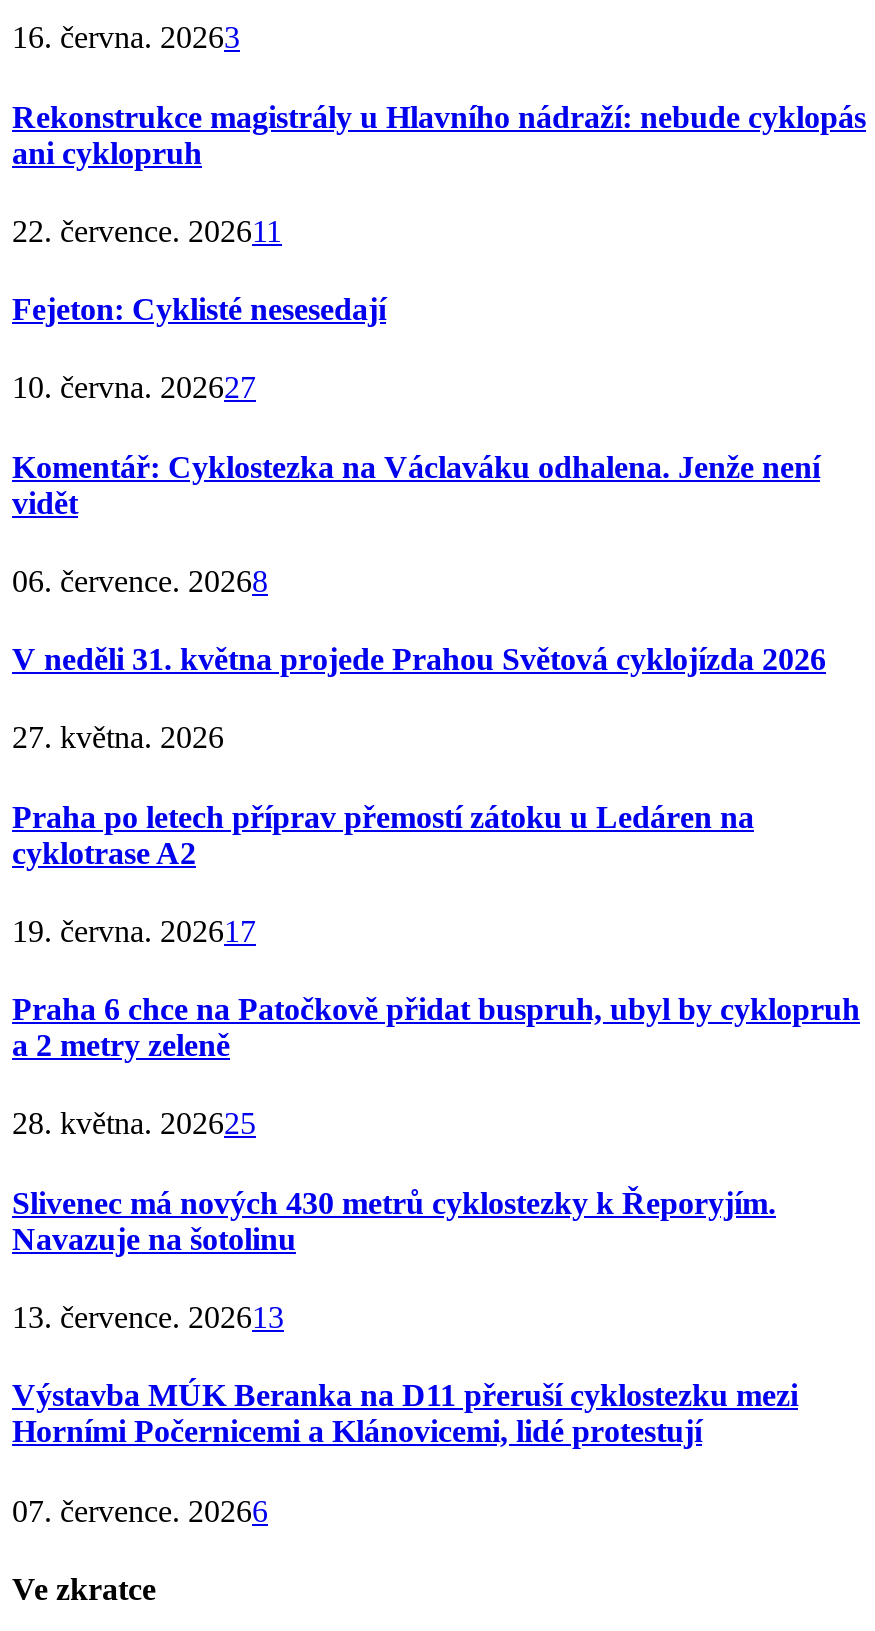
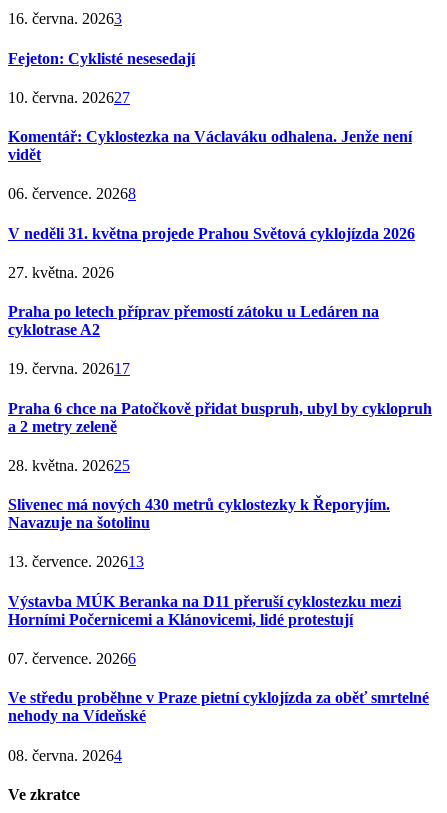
[12,99,866,248] Rekonstrukce magistrály u Hlavního nádraží: nebude cyklopás | ani cyklopruh | 22. července. 202611 -> none
moved [12,292,860,1527] -> [8,49,432,667]: Fejeton: Cyklisté nesesedají | 10. června. 202627 | Komentář: Cyklostezka na Václaváku odhalena. Jenže není | ... | Horními Počernicemi a Klánovicemi, lidé protestují | 07. července. 20266
none -> [8,689,429,763] Ve středu proběhne v Praze pietní cyklojízda za oběť smrtelné | nehody na Vídeňské | 08. června. 20264

